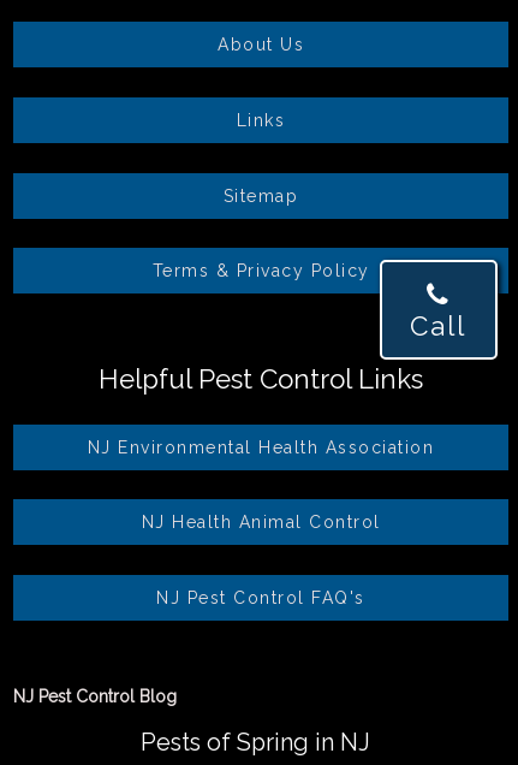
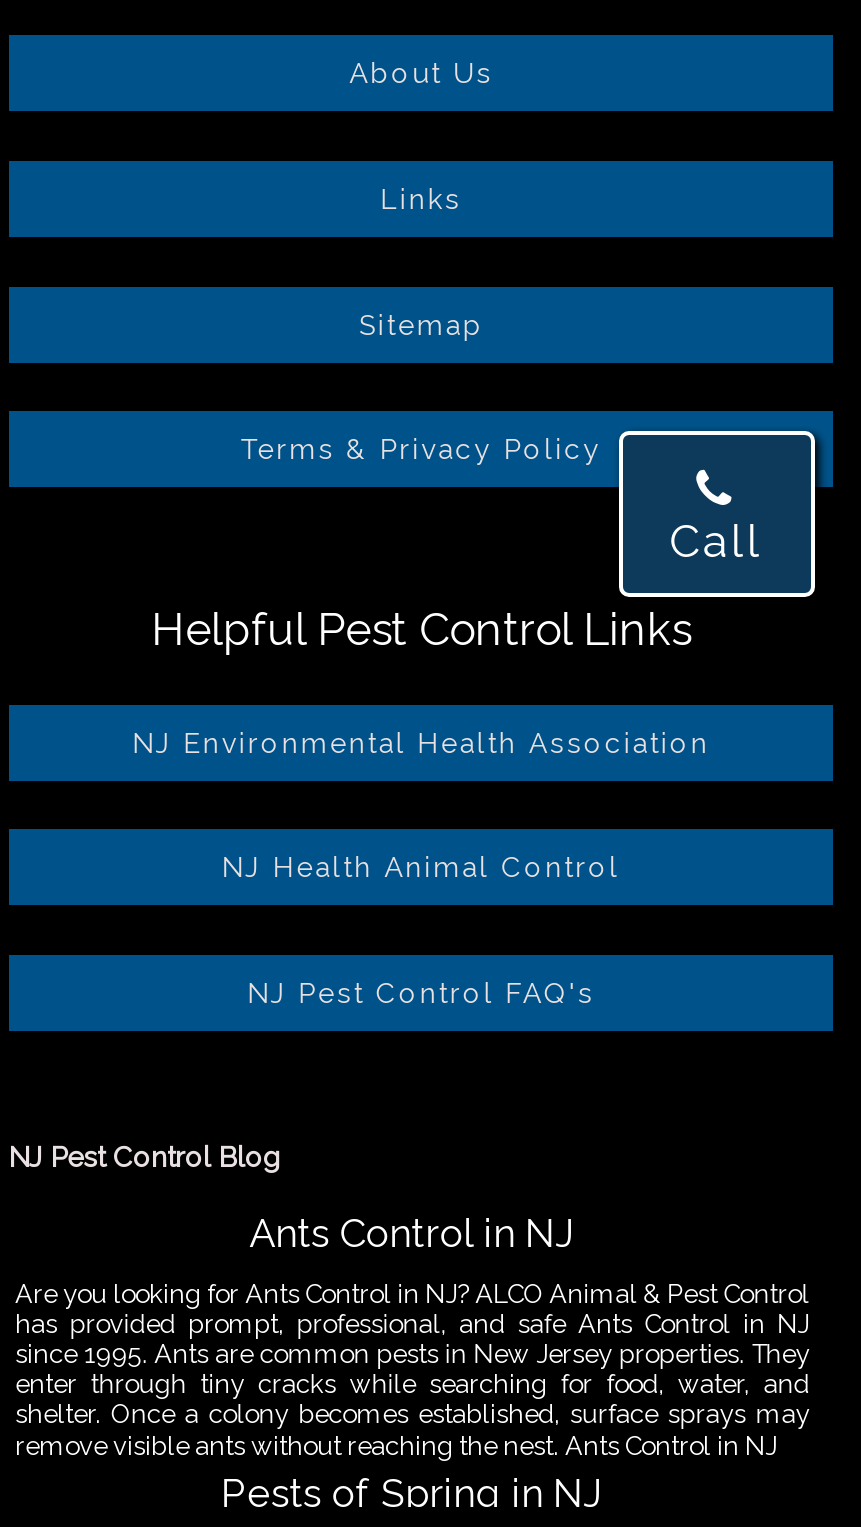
none -> [15,1211,809,1461] Ants Control in NJ | Are you looking for Ants Control in NJ? ALCO Animal & Pest Control | has provided prompt, professional, and safe Ants Control in NJ | since 1995. Ants are common pests in New Jersey properties. They | enter through tiny cracks while searching for food, water, and | shelter. Once a colony becomes established, surface sprays may | remove visible ants without reaching the nest. Ants Control in NJ

